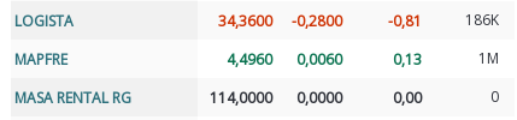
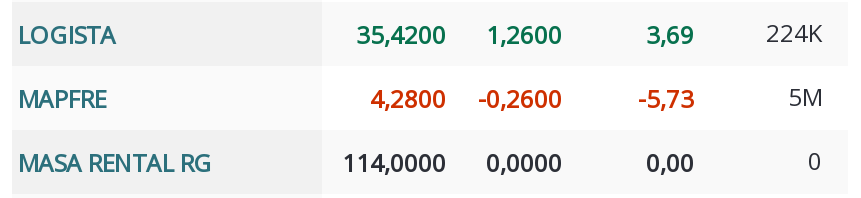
[218,10,499,31] 34,3600 | -0,2800 | -0,81 | 186K -> [356,16,822,51] 35,4200 | 1,2600 | 3,69 | 224K
[227,48,499,69] 4,4960 | 0,0060 | 0,13 | 1M -> [370,80,822,115] 4,2800 | -0,2600 | -5,73 | 5M

